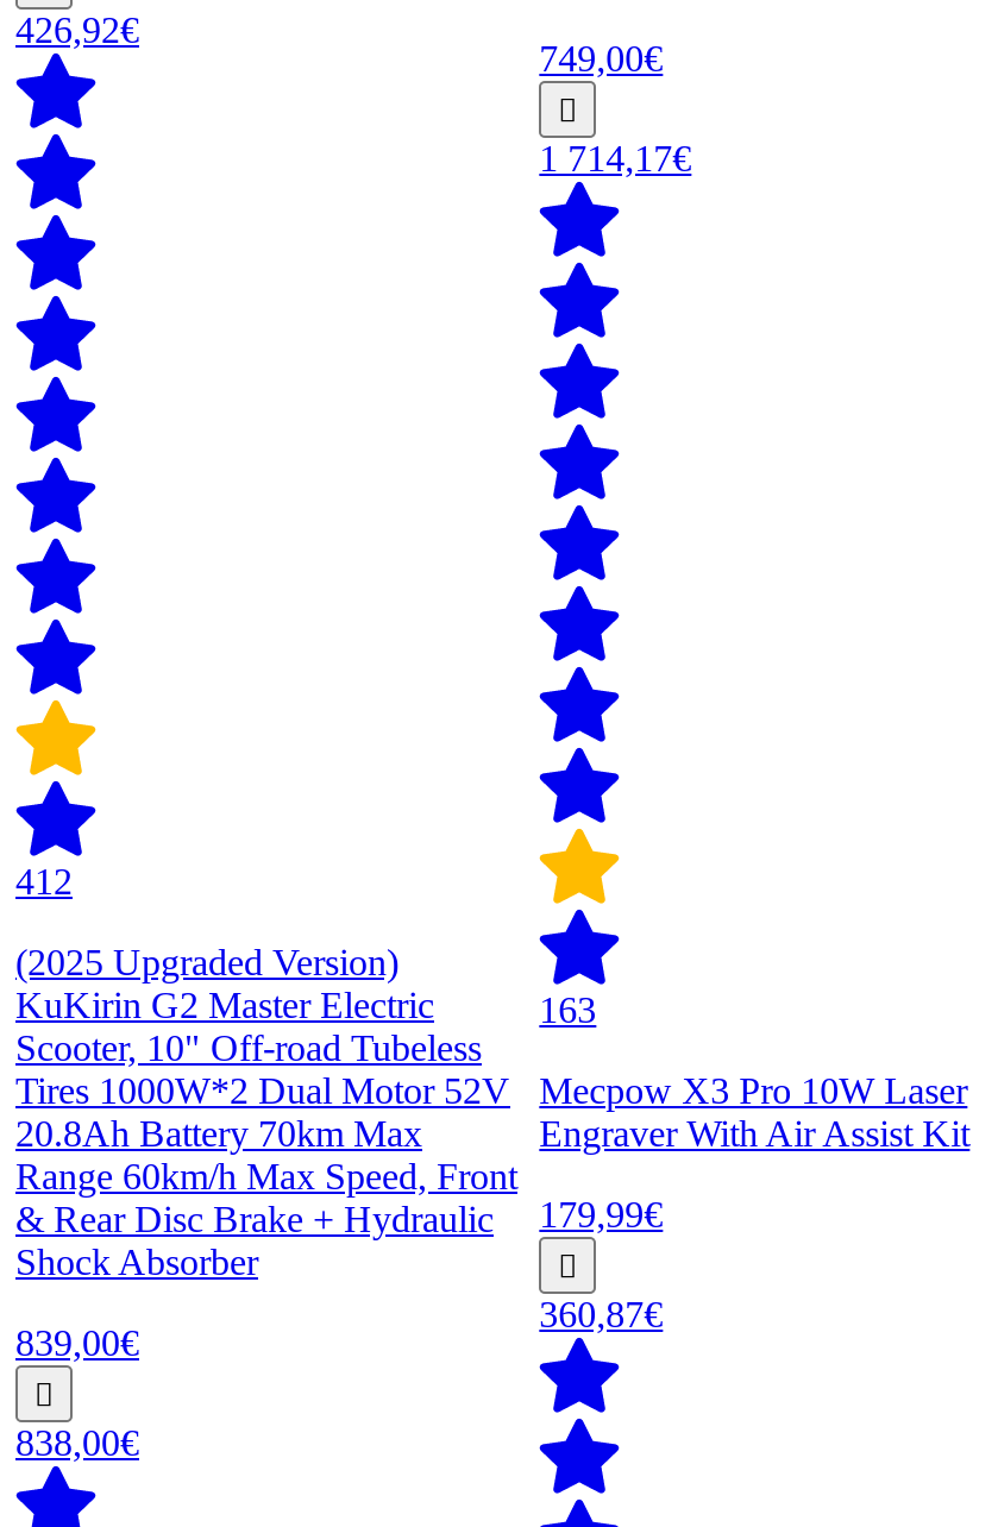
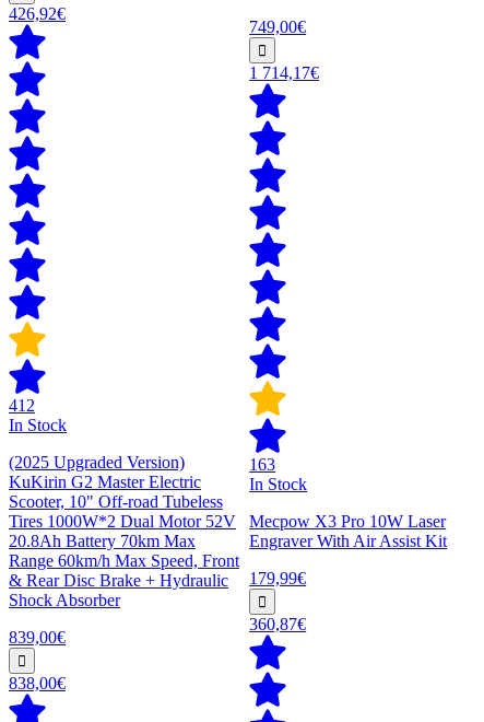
none -> [9,416,67,434] In Stock
none -> [249,475,307,493] In Stock

